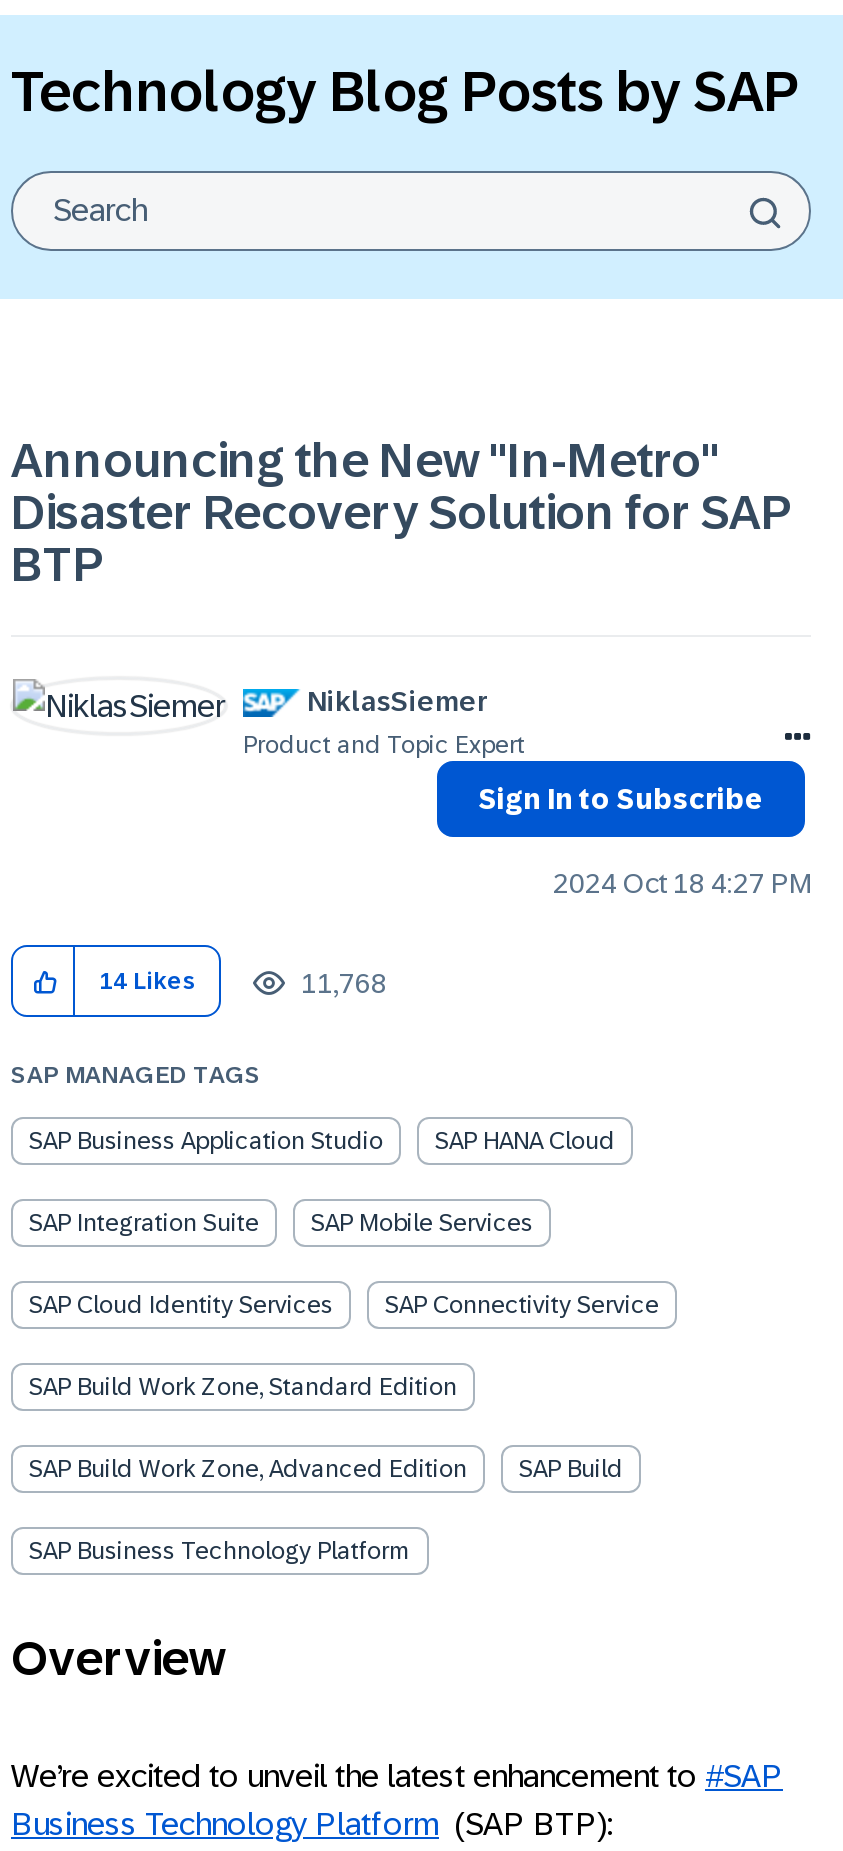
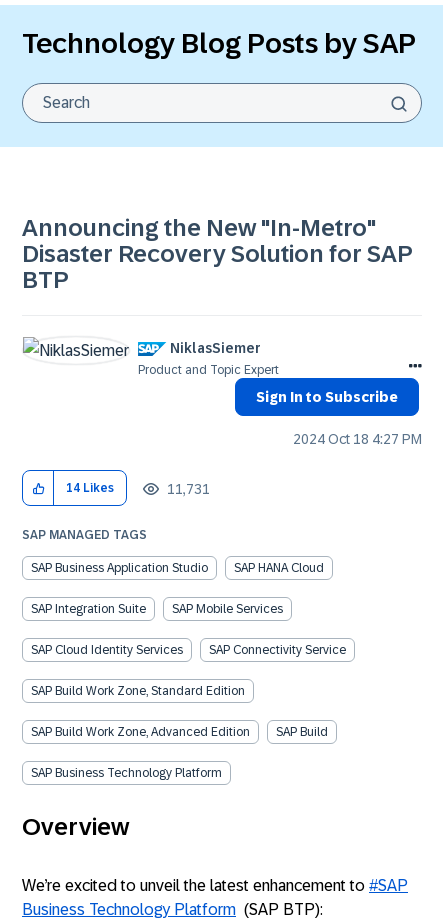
[301,967,387,999] 11,768 -> [167,481,210,497] 11,731

